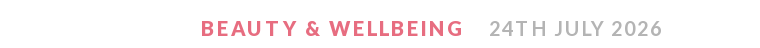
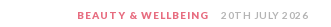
[201,15,663,39] BEAUTY & WELLBEING 24TH JULY 2026 -> [77,8,308,20] BEAUTY & WELLBEING 20TH JULY 2026

